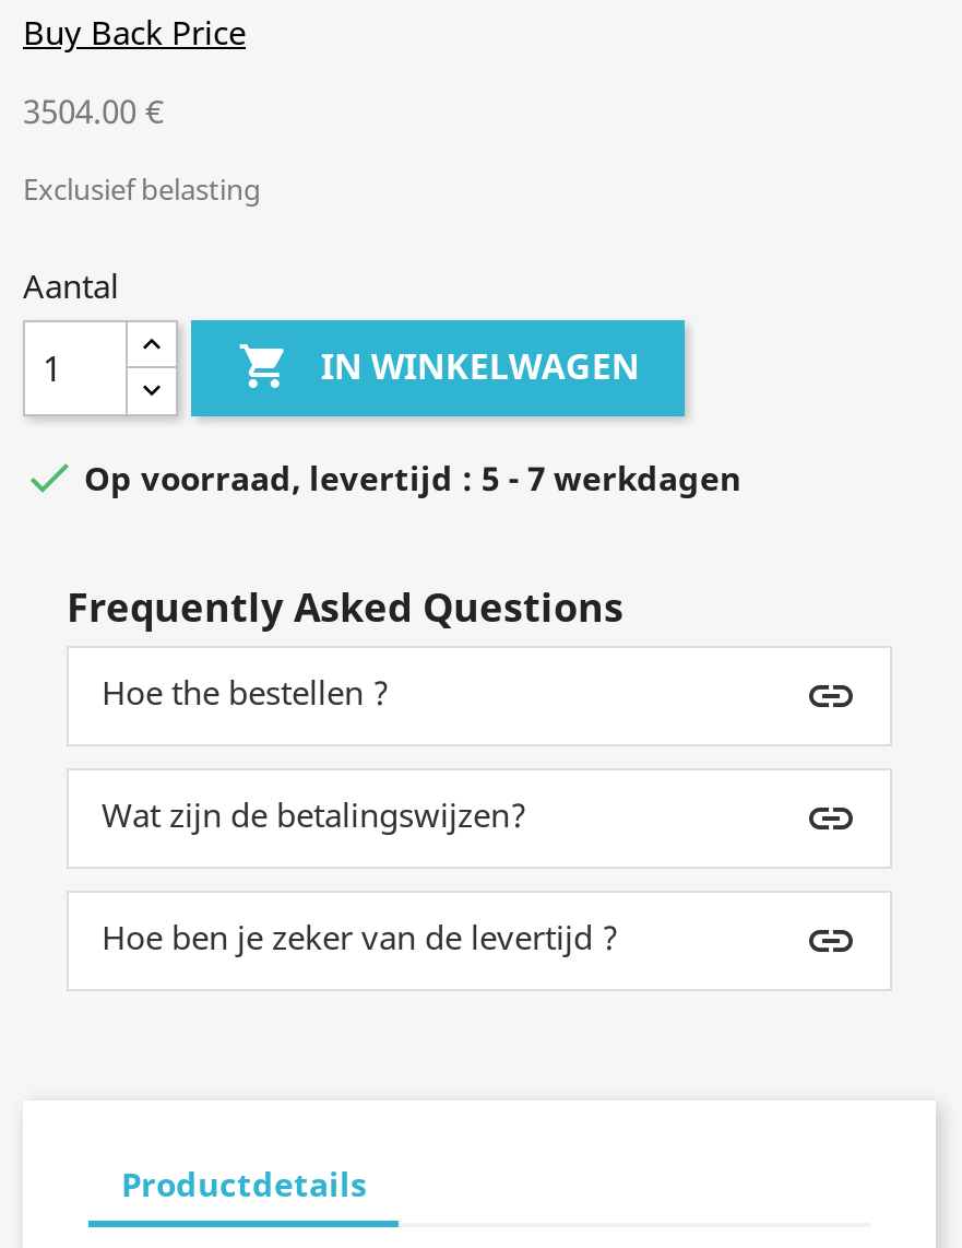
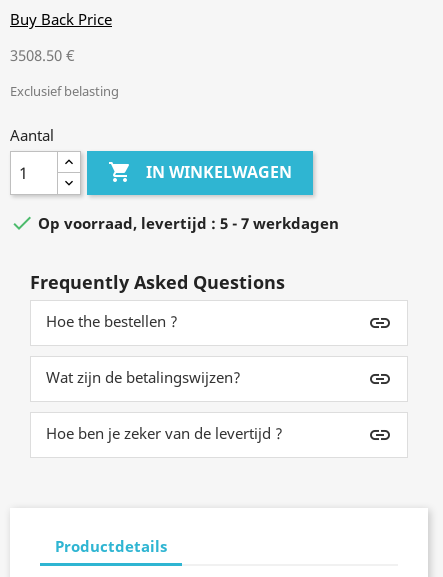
[23,89,165,132] 3504.00 € -> [10,45,75,65] 3508.50 €

